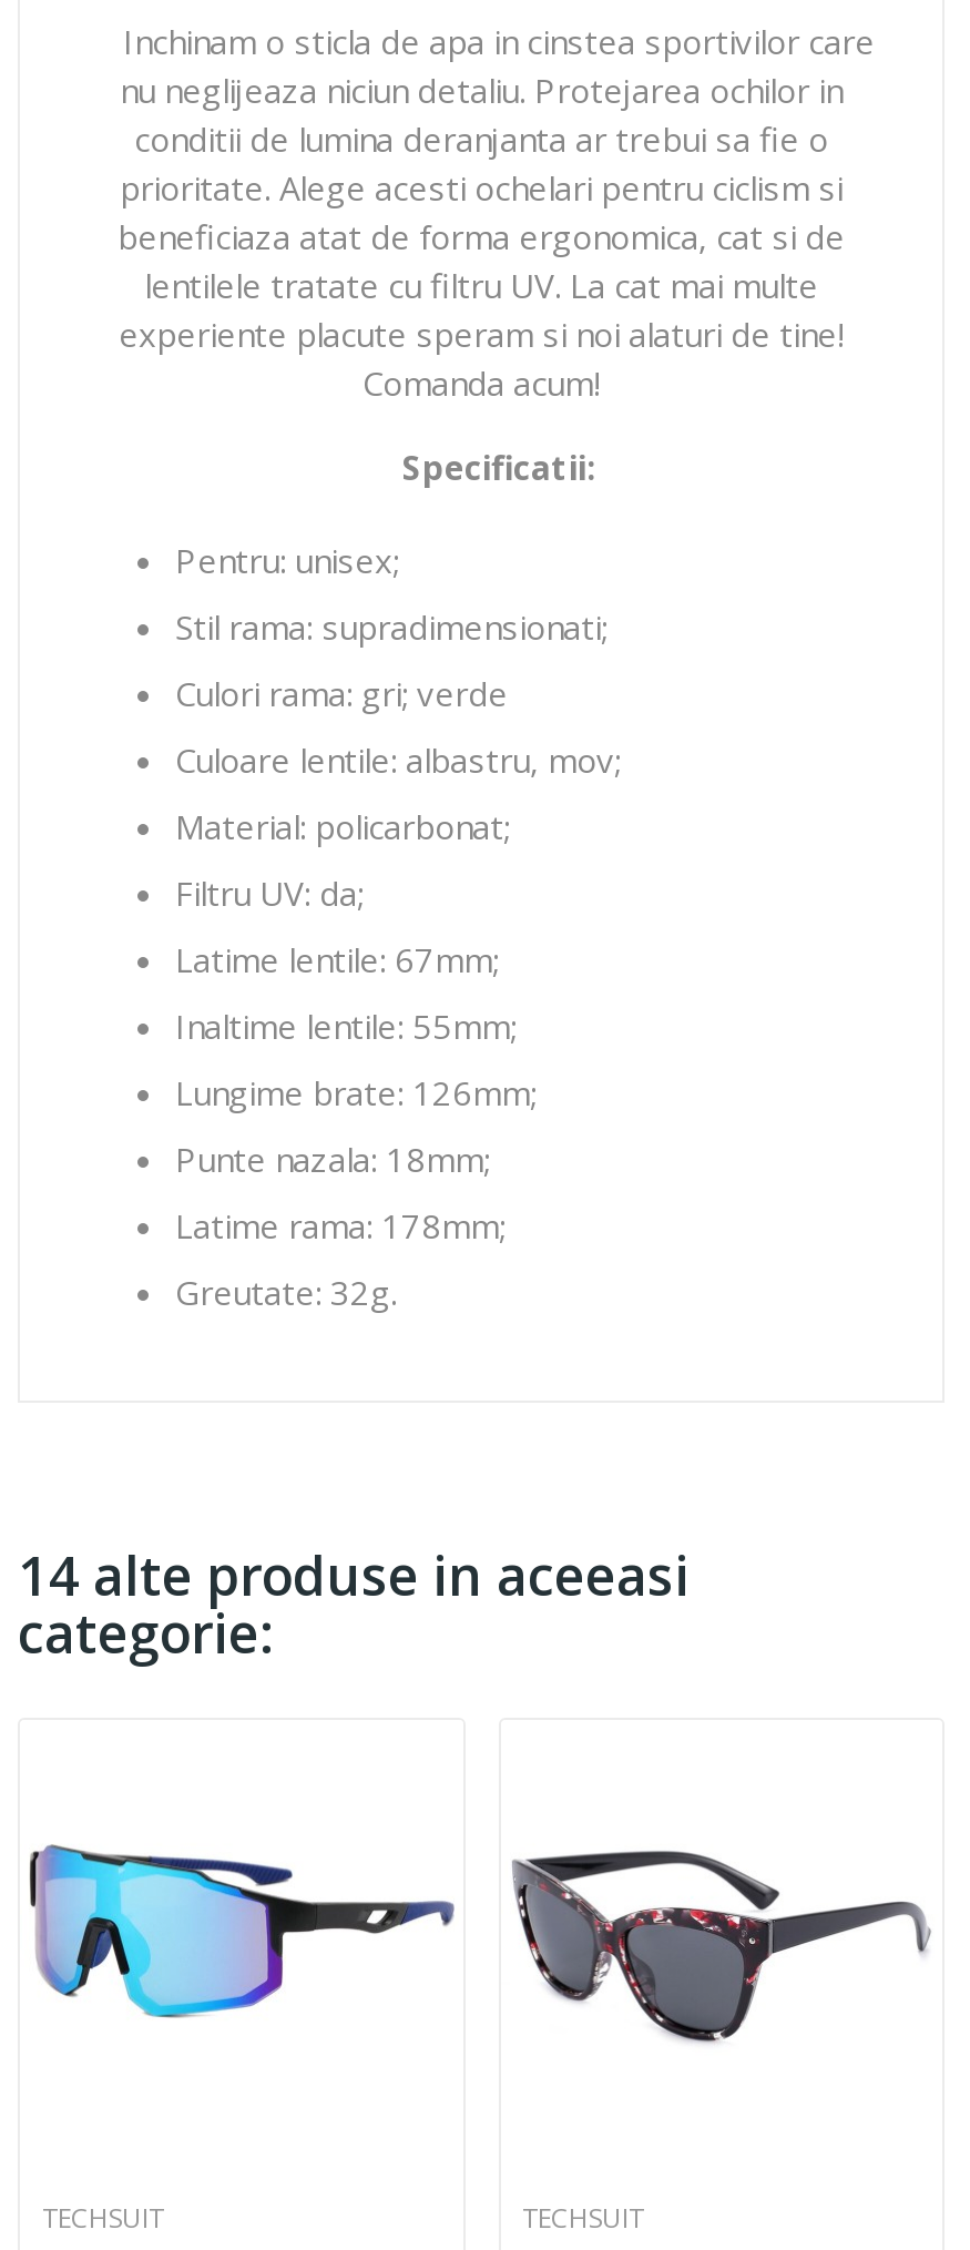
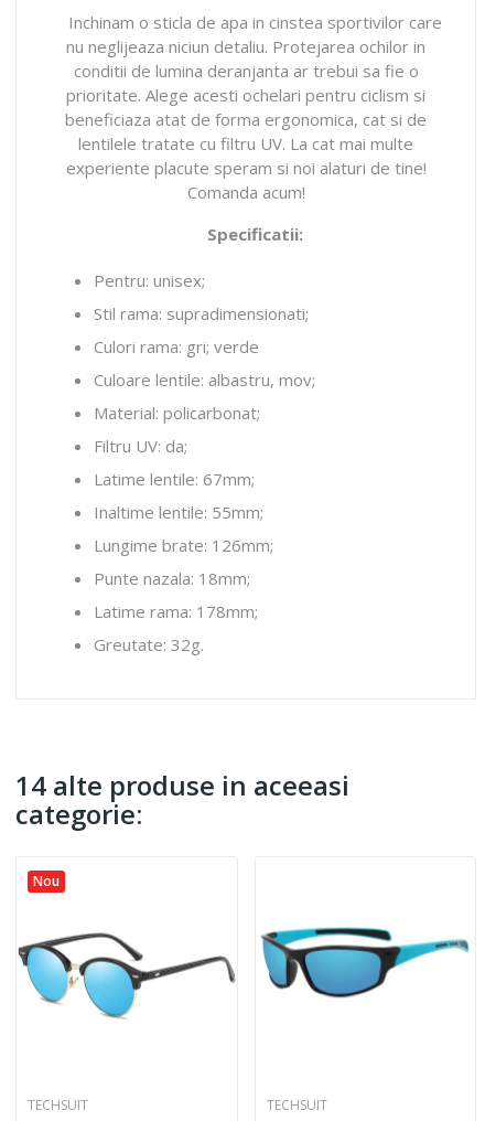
none -> [33,871,60,890] Nou
[24,1842,459,2044] [image] -> [18,920,236,1019] [image]
[510,1849,931,2046] [image] -> [261,922,471,1018] [image]

